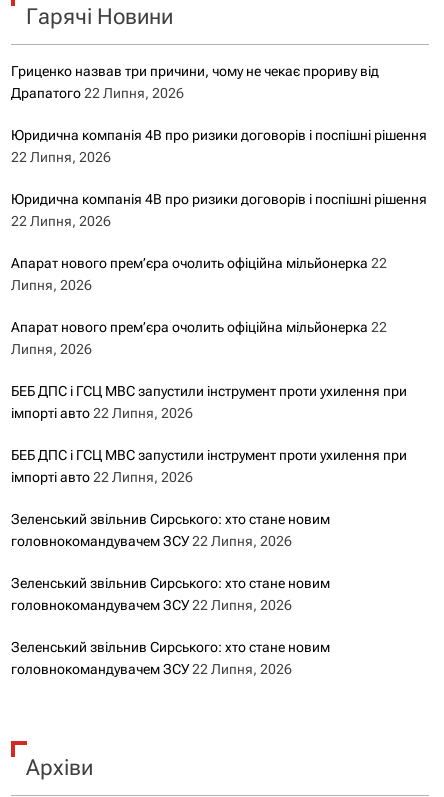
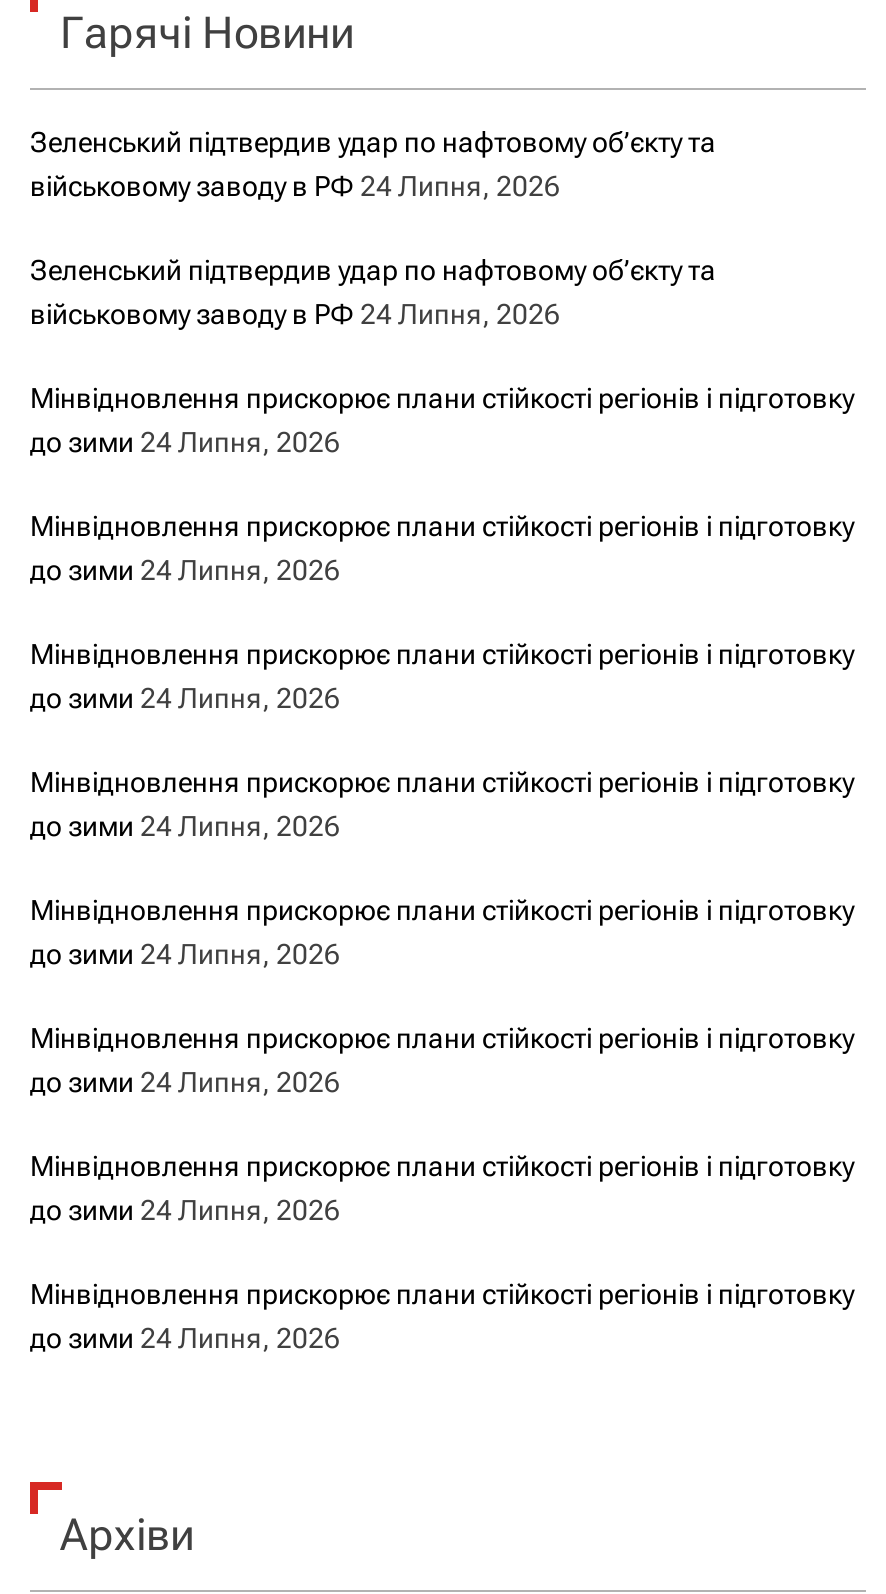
[11,62,379,100] Гриценко назвав три причини, чому не чекає прориву від | Драпатого 22 Липня, 2026 -> [30,125,716,201] Зеленський підтвердив удар по нафтовому об’єкту та | військовому заводу в РФ 24 Липня, 2026
[11,126,427,164] Юридична компанія 4B про ризики договорів і поспішні рішення | 22 Липня, 2026 -> [30,253,716,329] Зеленський підтвердив удар по нафтовому об’єкту та | військовому заводу в РФ 24 Липня, 2026
[11,190,427,228] Юридична компанія 4B про ризики договорів і поспішні рішення | 22 Липня, 2026 -> [30,381,854,457] Мінвідновлення прискорює плани стійкості регіонів і підготовку | до зими 24 Липня, 2026
[11,254,387,292] Апарат нового прем’єра очолить офіційна мільйонерка 22 | Липня, 2026 -> [30,509,854,585] Мінвідновлення прискорює плани стійкості регіонів і підготовку | до зими 24 Липня, 2026
[11,318,387,356] Апарат нового прем’єра очолить офіційна мільйонерка 22 | Липня, 2026 -> [30,637,854,713] Мінвідновлення прискорює плани стійкості регіонів і підготовку | до зими 24 Липня, 2026
[11,382,407,420] БЕБ ДПС і ГСЦ МВС запустили інструмент проти ухилення при | імпорті авто 22 Липня, 2026 -> [30,765,854,841] Мінвідновлення прискорює плани стійкості регіонів і підготовку | до зими 24 Липня, 2026
[11,446,407,484] БЕБ ДПС і ГСЦ МВС запустили інструмент проти ухилення при | імпорті авто 22 Липня, 2026 -> [30,893,854,969] Мінвідновлення прискорює плани стійкості регіонів і підготовку | до зими 24 Липня, 2026
[11,510,330,548] Зеленський звільнив Сирського: хто стане новим | головнокомандувачем ЗСУ 22 Липня, 2026 -> [30,1021,854,1097] Мінвідновлення прискорює плани стійкості регіонів і підготовку | до зими 24 Липня, 2026
[11,574,330,612] Зеленський звільнив Сирського: хто стане новим | головнокомандувачем ЗСУ 22 Липня, 2026 -> [30,1149,854,1225] Мінвідновлення прискорює плани стійкості регіонів і підготовку | до зими 24 Липня, 2026
[11,638,330,676] Зеленський звільнив Сирського: хто стане новим | головнокомандувачем ЗСУ 22 Липня, 2026 -> [30,1277,854,1353] Мінвідновлення прискорює плани стійкості регіонів і підготовку | до зими 24 Липня, 2026

